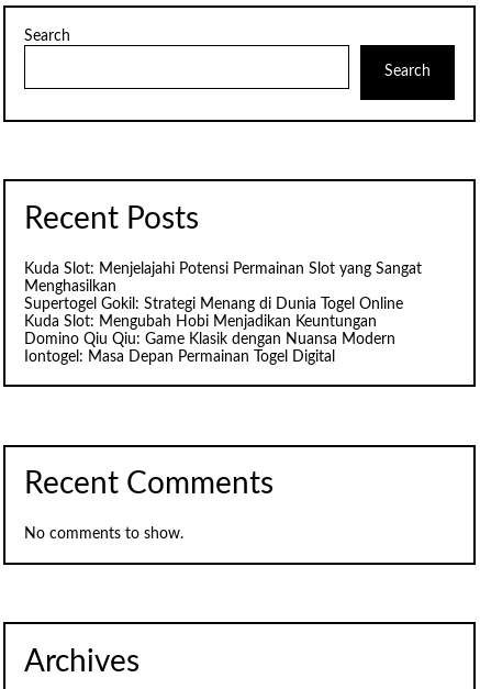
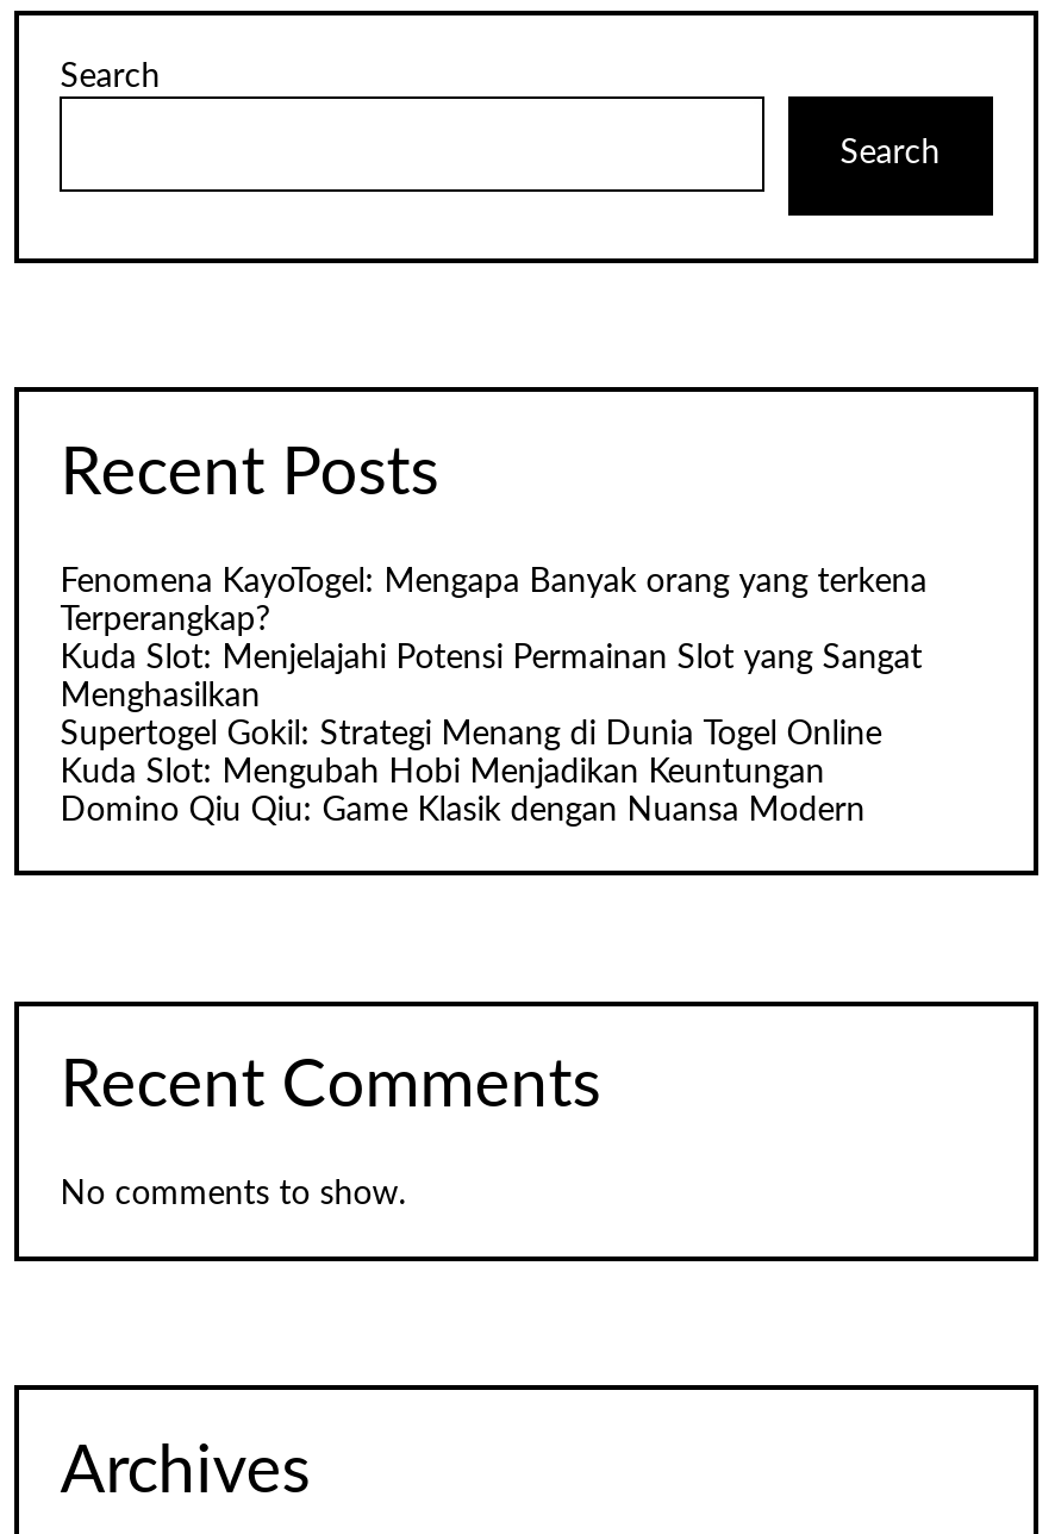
none -> [60,565,927,636] Fenomena KayoTogel: Mengapa Banyak orang yang terkena | Terperangkap?
moved [24,261,422,347] -> [60,641,922,827]: Kuda Slot: Menjelajahi Potensi Permainan Slot yang Sangat | Menghasilkan | Supertogel Gokil: Strategi Menang di Dunia Togel Online | Kuda Slot: Mengubah Hobi Menjadikan Keuntungan | Domino Qiu Qiu: Game Klasik dengan Nuansa Modern
[24,349,335,364] Iontogel: Masa Depan Permainan Togel Digital -> none

